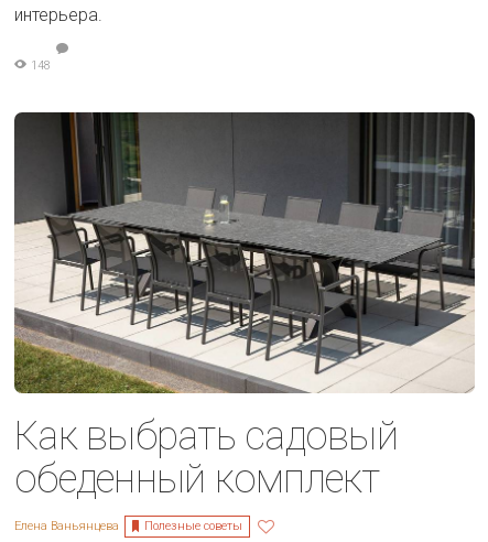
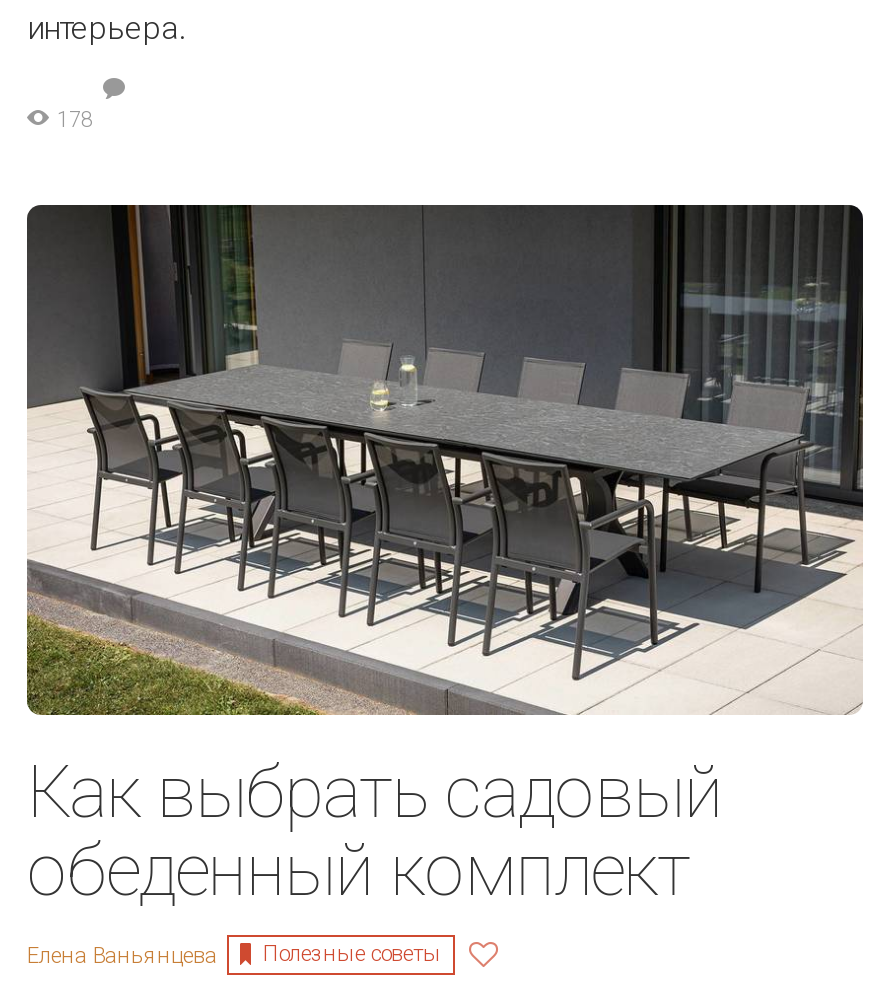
[31,59,51,73] 148 -> [57,107,93,133] 178

